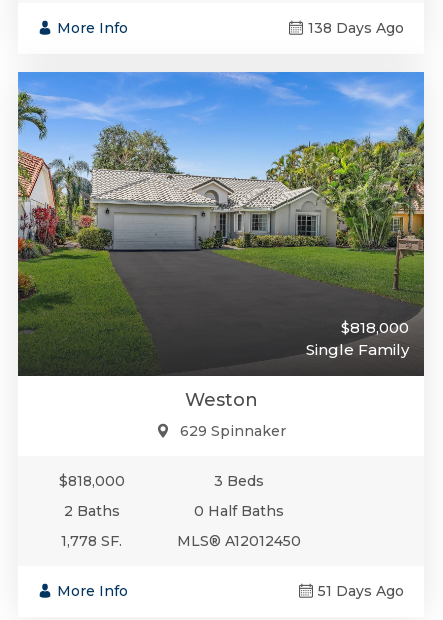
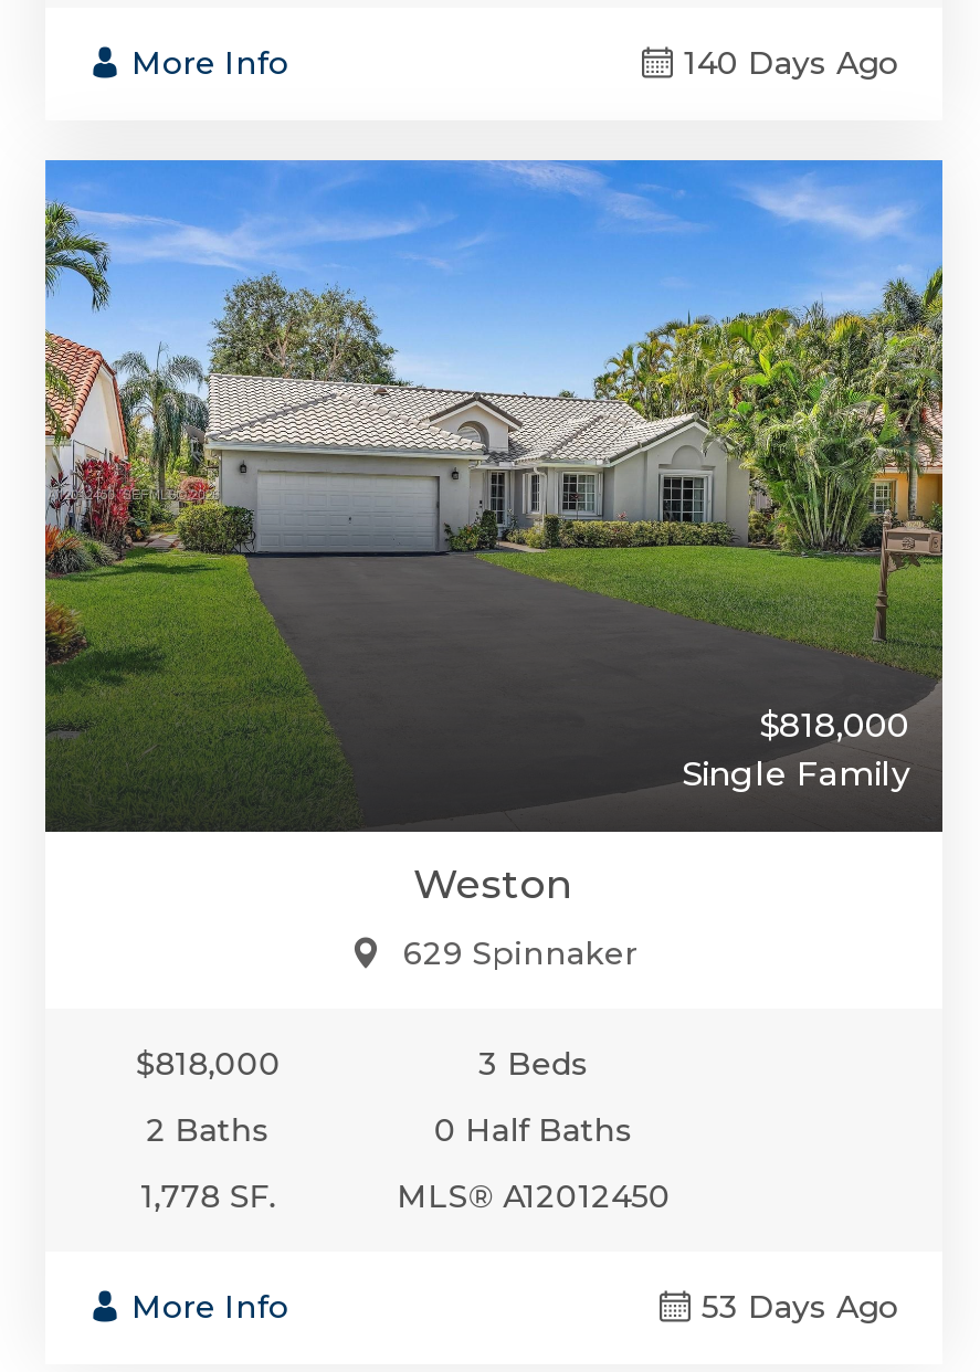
[308,19,404,37] 138 Days Ago -> [684,43,898,83] 140 Days Ago
[318,582,404,600] 51 Days Ago -> [702,1288,898,1328] 53 Days Ago

